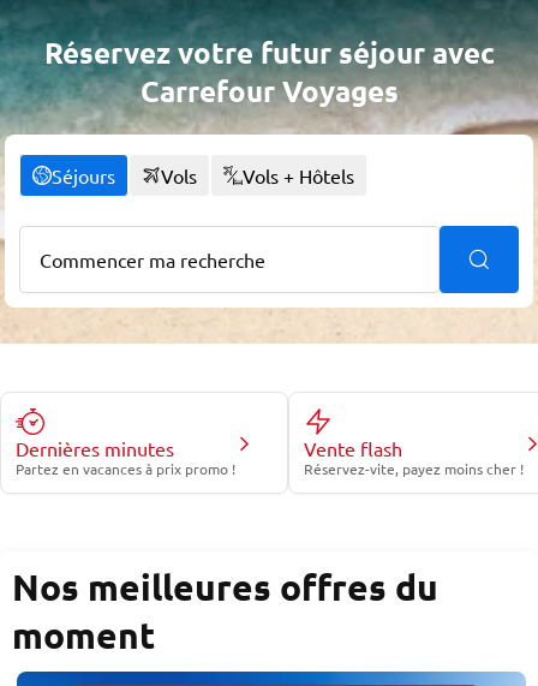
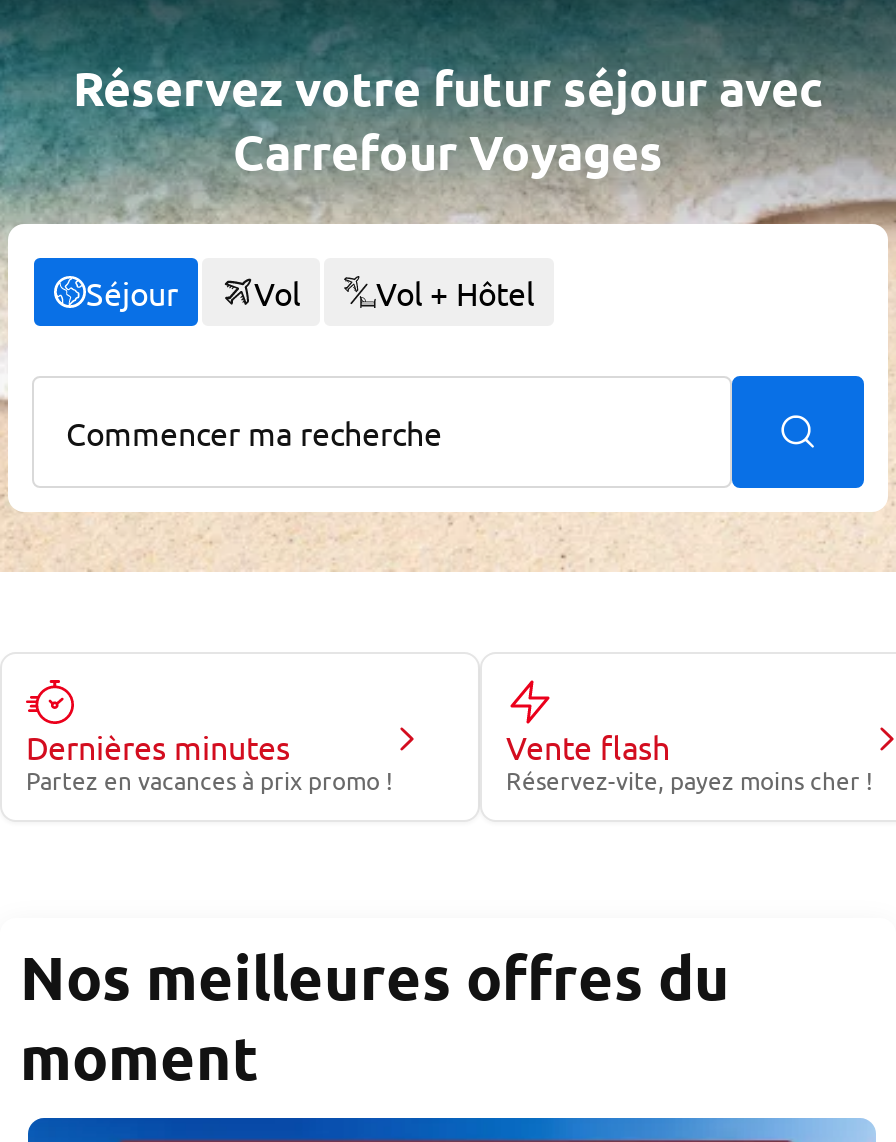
[52,163,354,187] Séjours | Vols | Vols + Hôtels -> [86,272,534,312] Séjour | Vol | Vol + Hôtel

